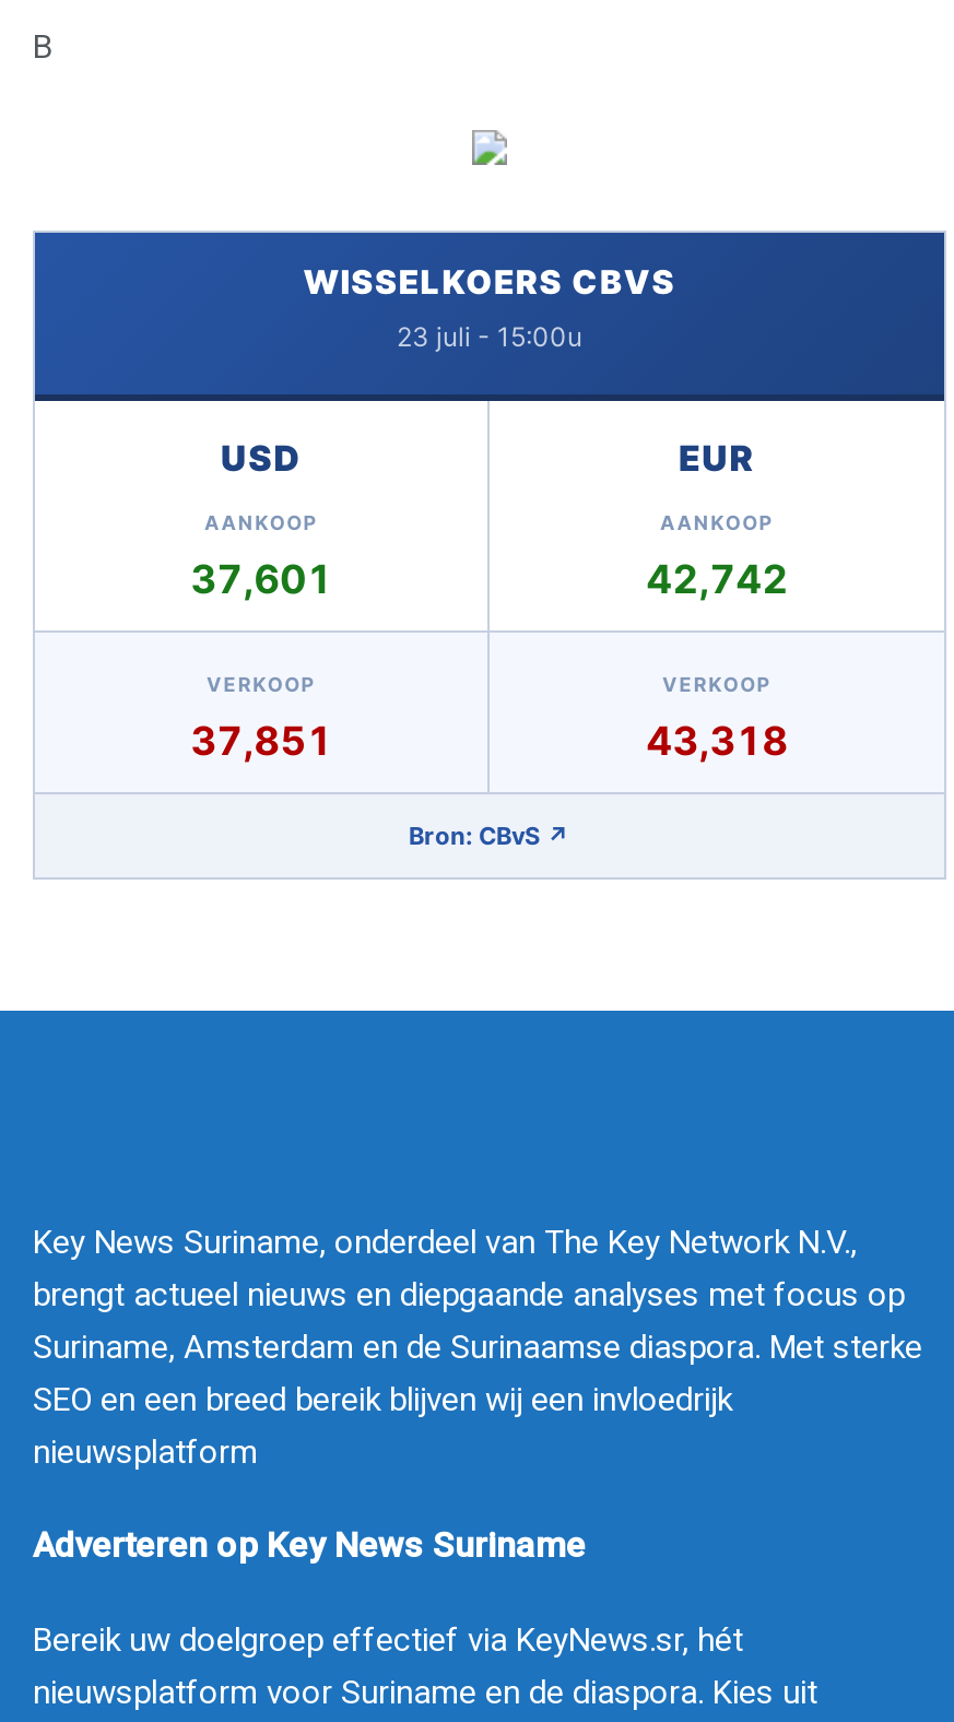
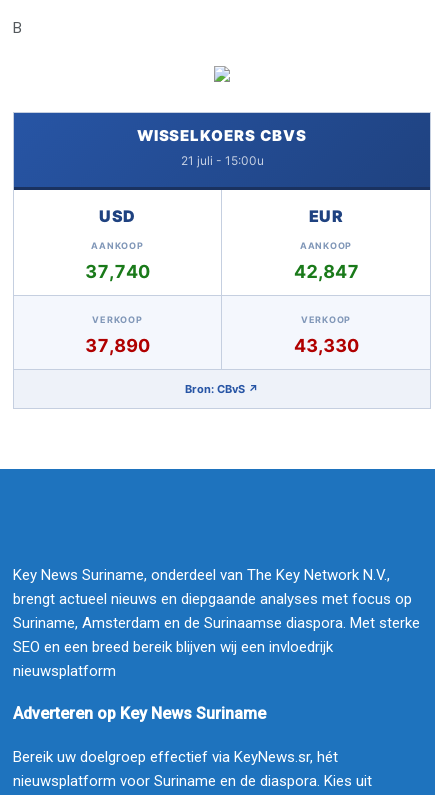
[397,319,582,352] 23 juli - 15:00u -> [180,153,263,168] 21 juli - 15:00u
[190,555,332,601] 37,601 -> [85,261,150,282] 37,740
[646,555,788,601] 42,742 -> [293,261,358,282] 42,847
[190,717,332,763] 37,851 -> [85,335,150,356] 37,890
[646,717,788,763] 43,318 -> [293,335,358,356] 43,330

